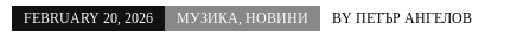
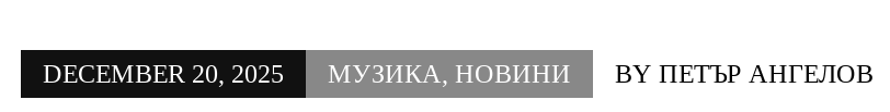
[24,11,153,27] FEBRUARY 20, 2026 -> [43,59,284,90] DECEMBER 20, 2025

